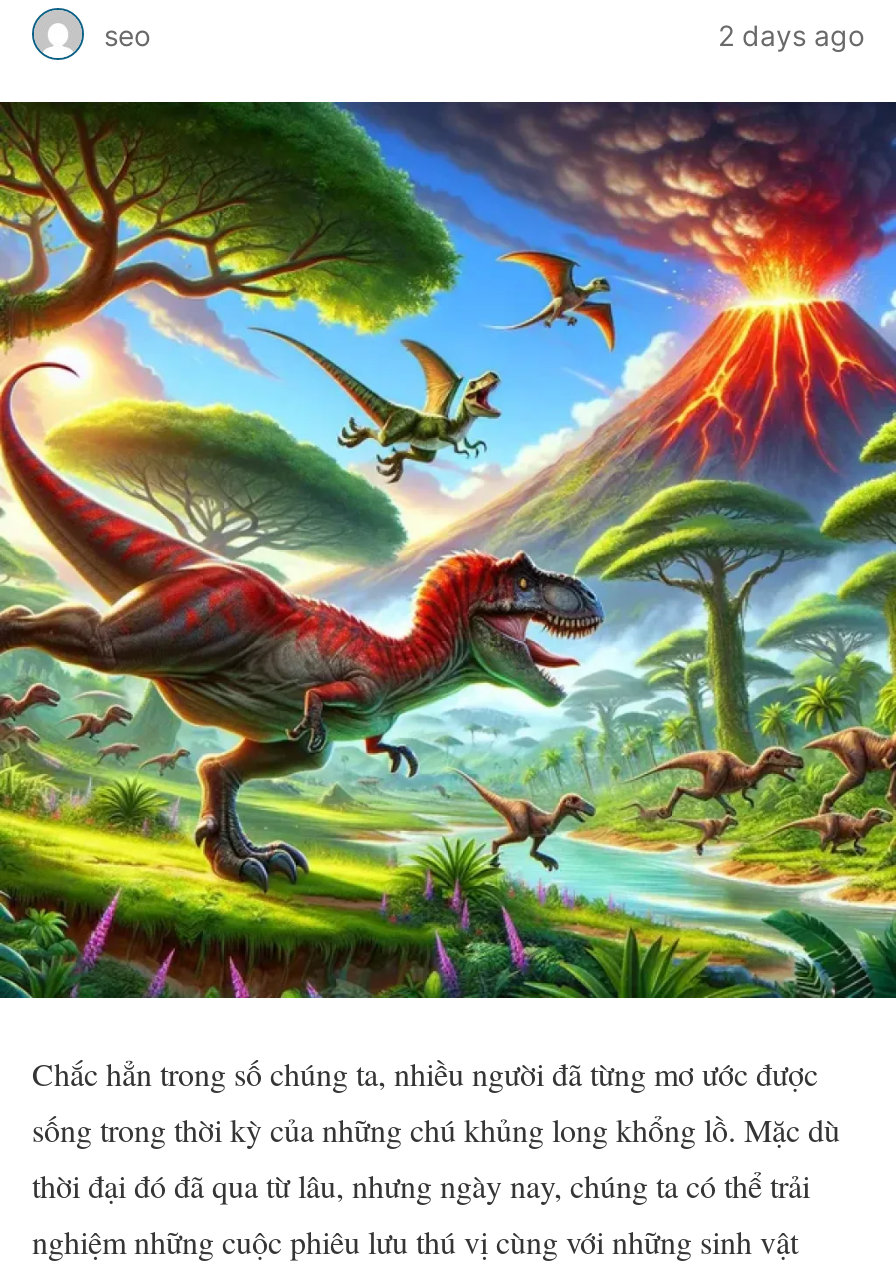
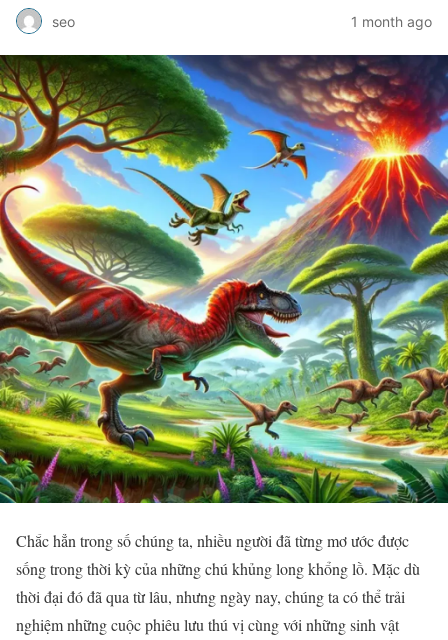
[718,17,864,51] 2 days ago -> [351,12,432,29] 1 month ago

